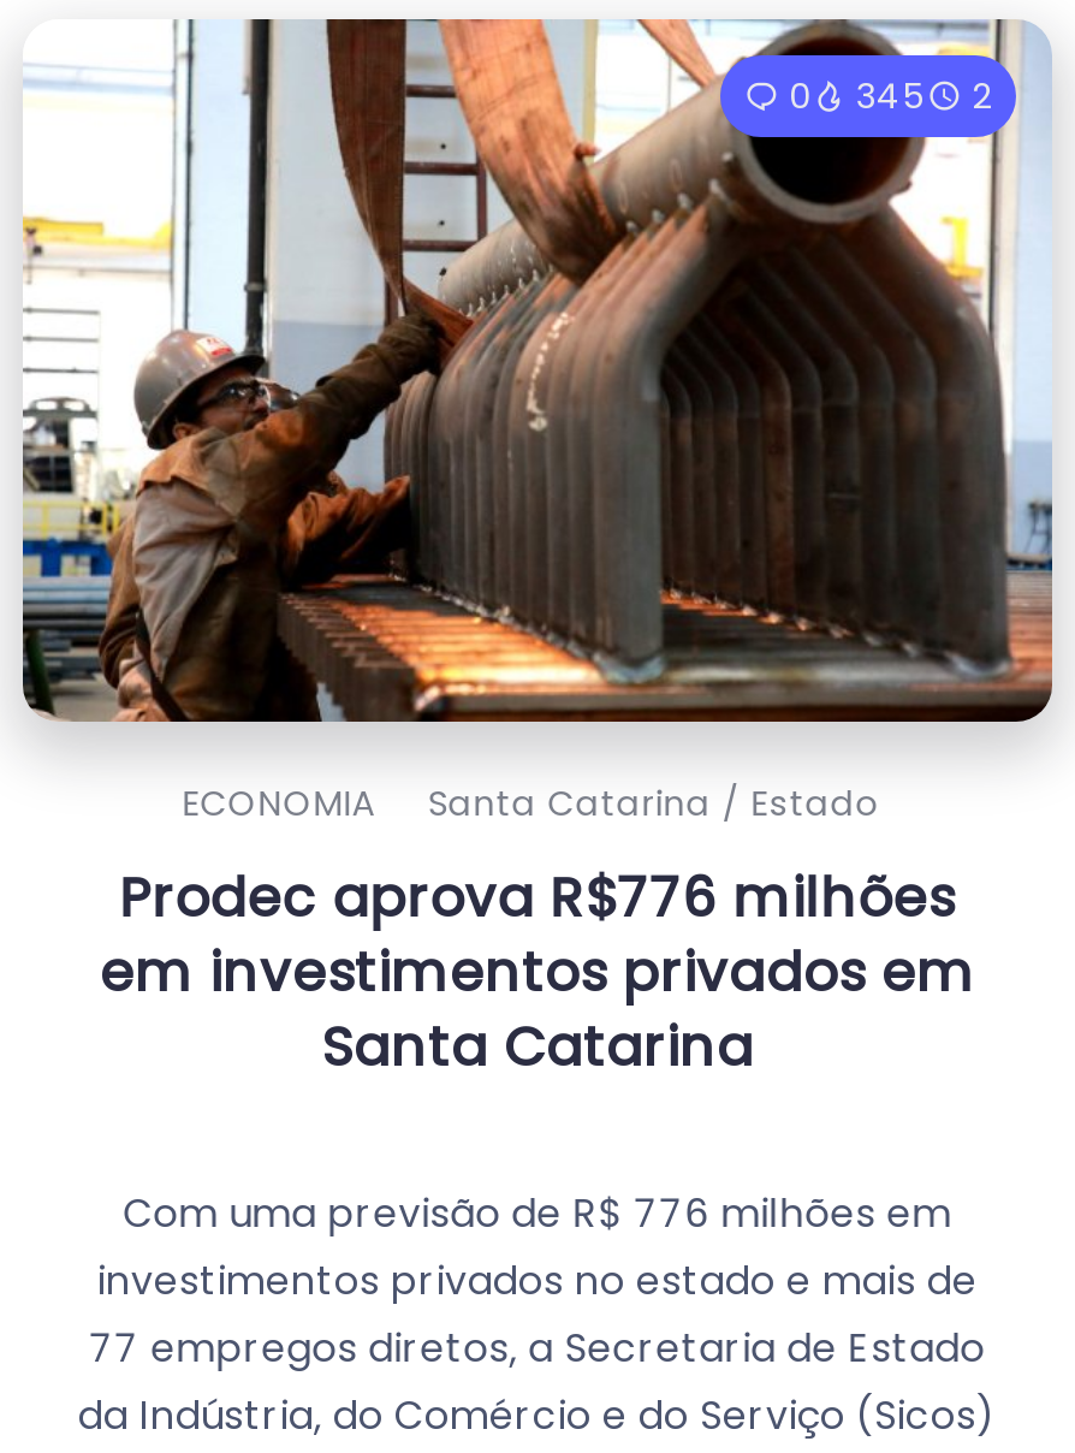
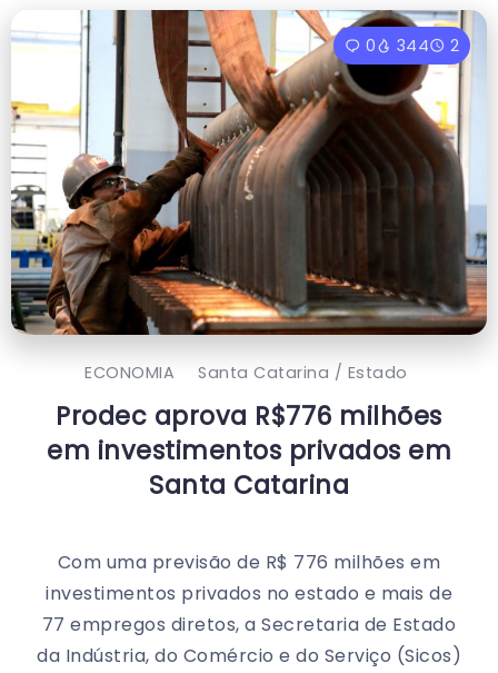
[789,73,992,121] 0 345 2 -> [365,35,459,57] 0 344 2

